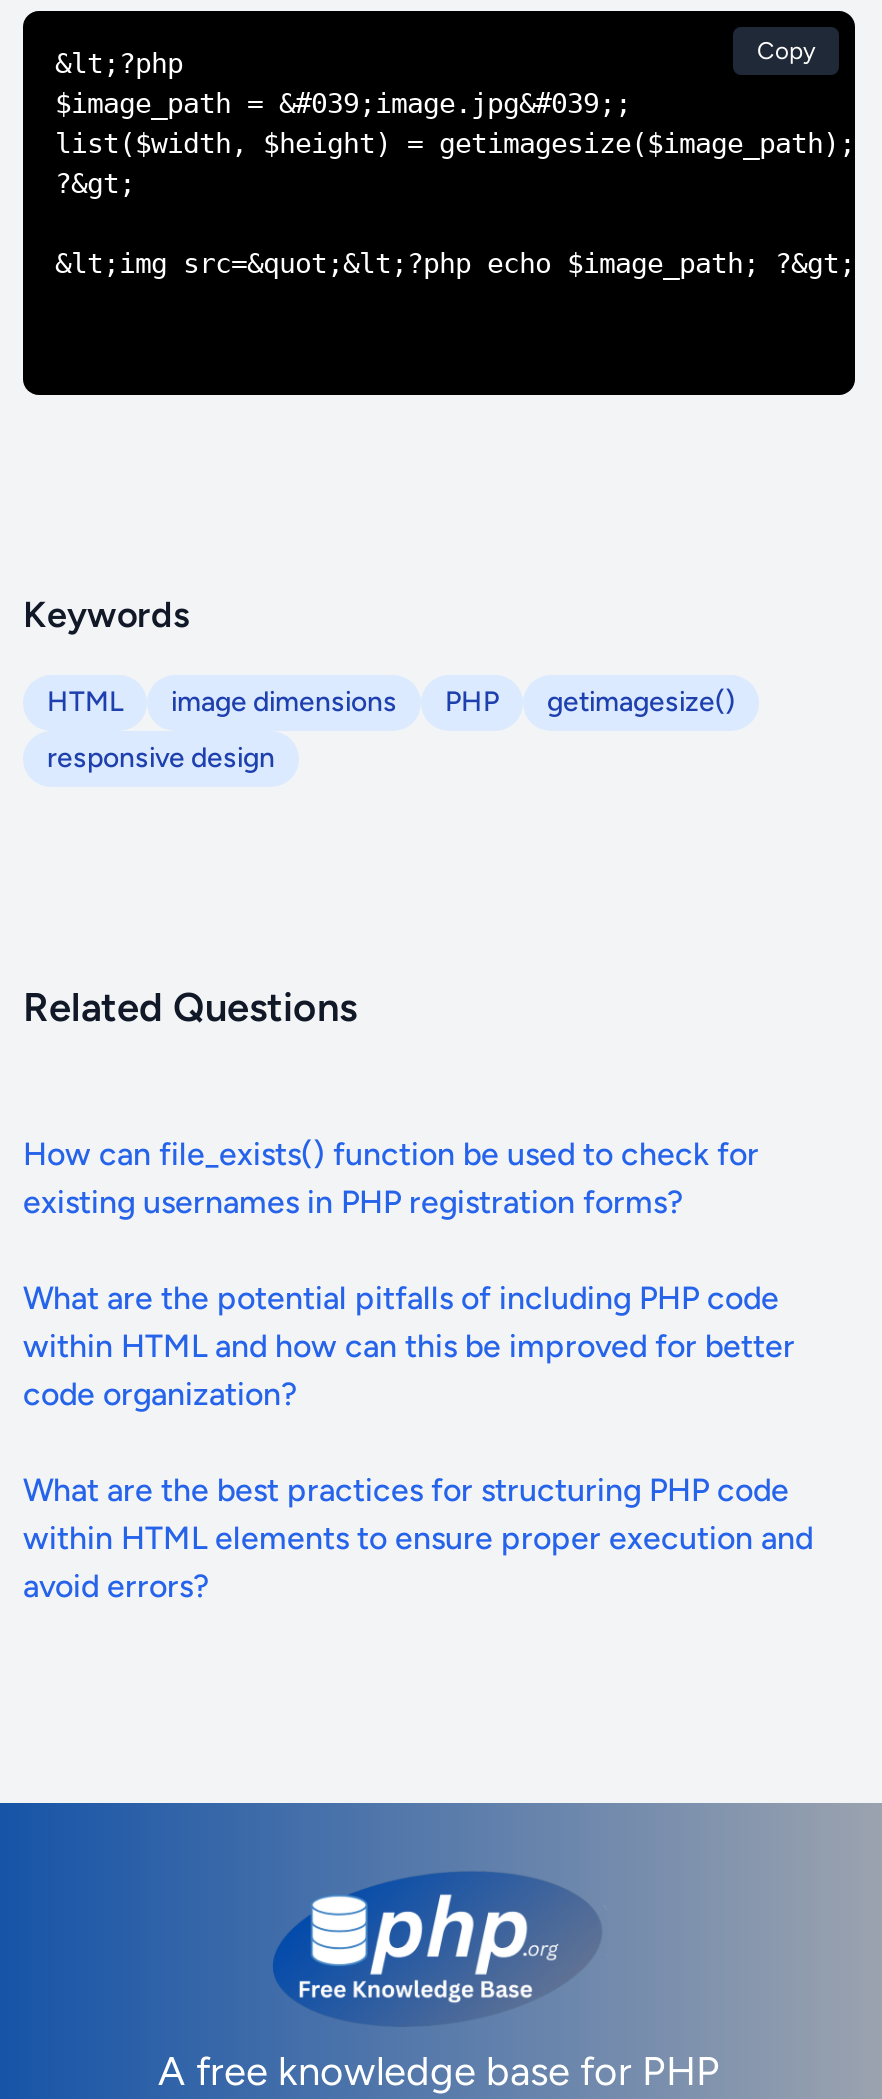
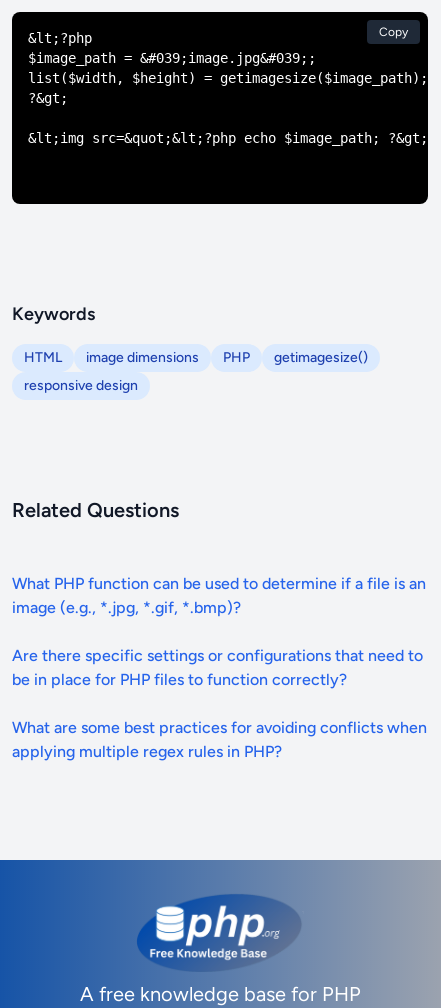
[23,1135,759,1221] How can file_exists() function be used to check for | existing usernames in PHP registration forms? -> [12,574,426,617] What PHP function can be used to determine if a file is an | image (e.g., *.jpg, *.gif, *.bmp)?
[23,1279,795,1413] What are the potential pitfalls of including PHP code | within HTML and how can this be improved for better | code organization? -> [12,646,423,689] Are there specific settings or configurations that need to | be in place for PHP files to function correctly?
[23,1471,813,1605] What are the best practices for structuring PHP code | within HTML elements to ensure proper execution and | avoid errors? -> [12,718,427,761] What are some best practices for avoiding conflicts when | applying multiple regex rules in PHP?

